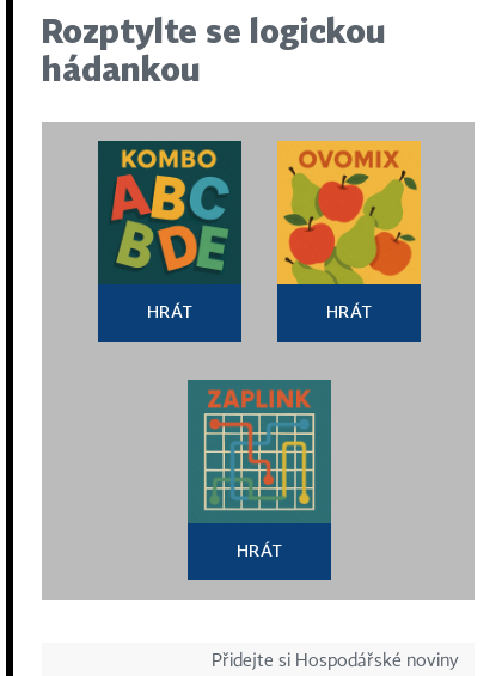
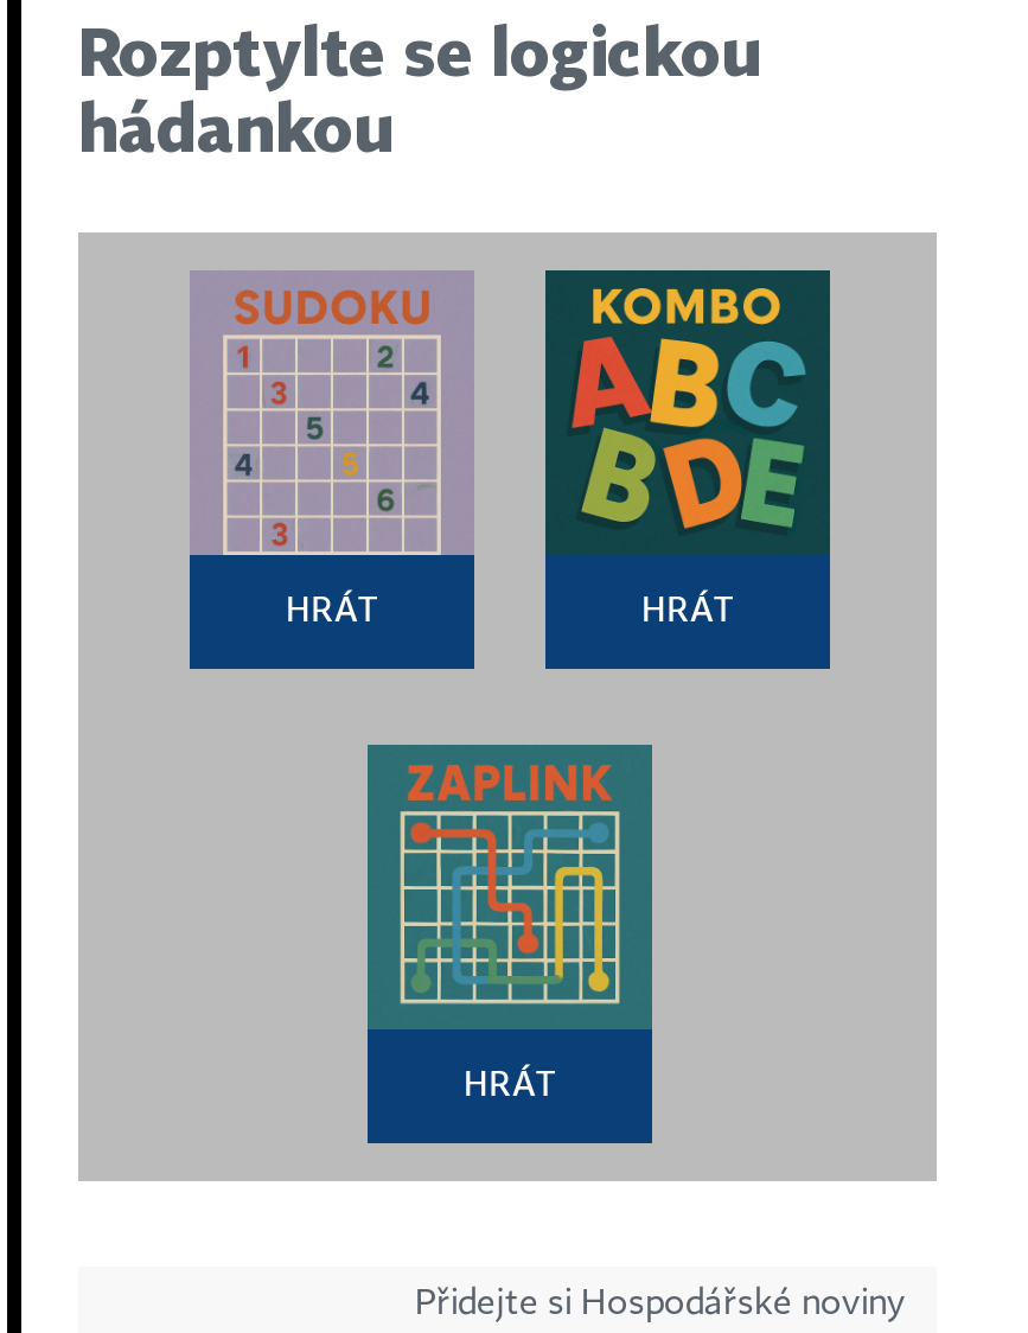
[97,140,243,284] [image] -> [190,270,474,557] [image]
[276,140,422,285] [image] -> [543,268,832,555] [image]

